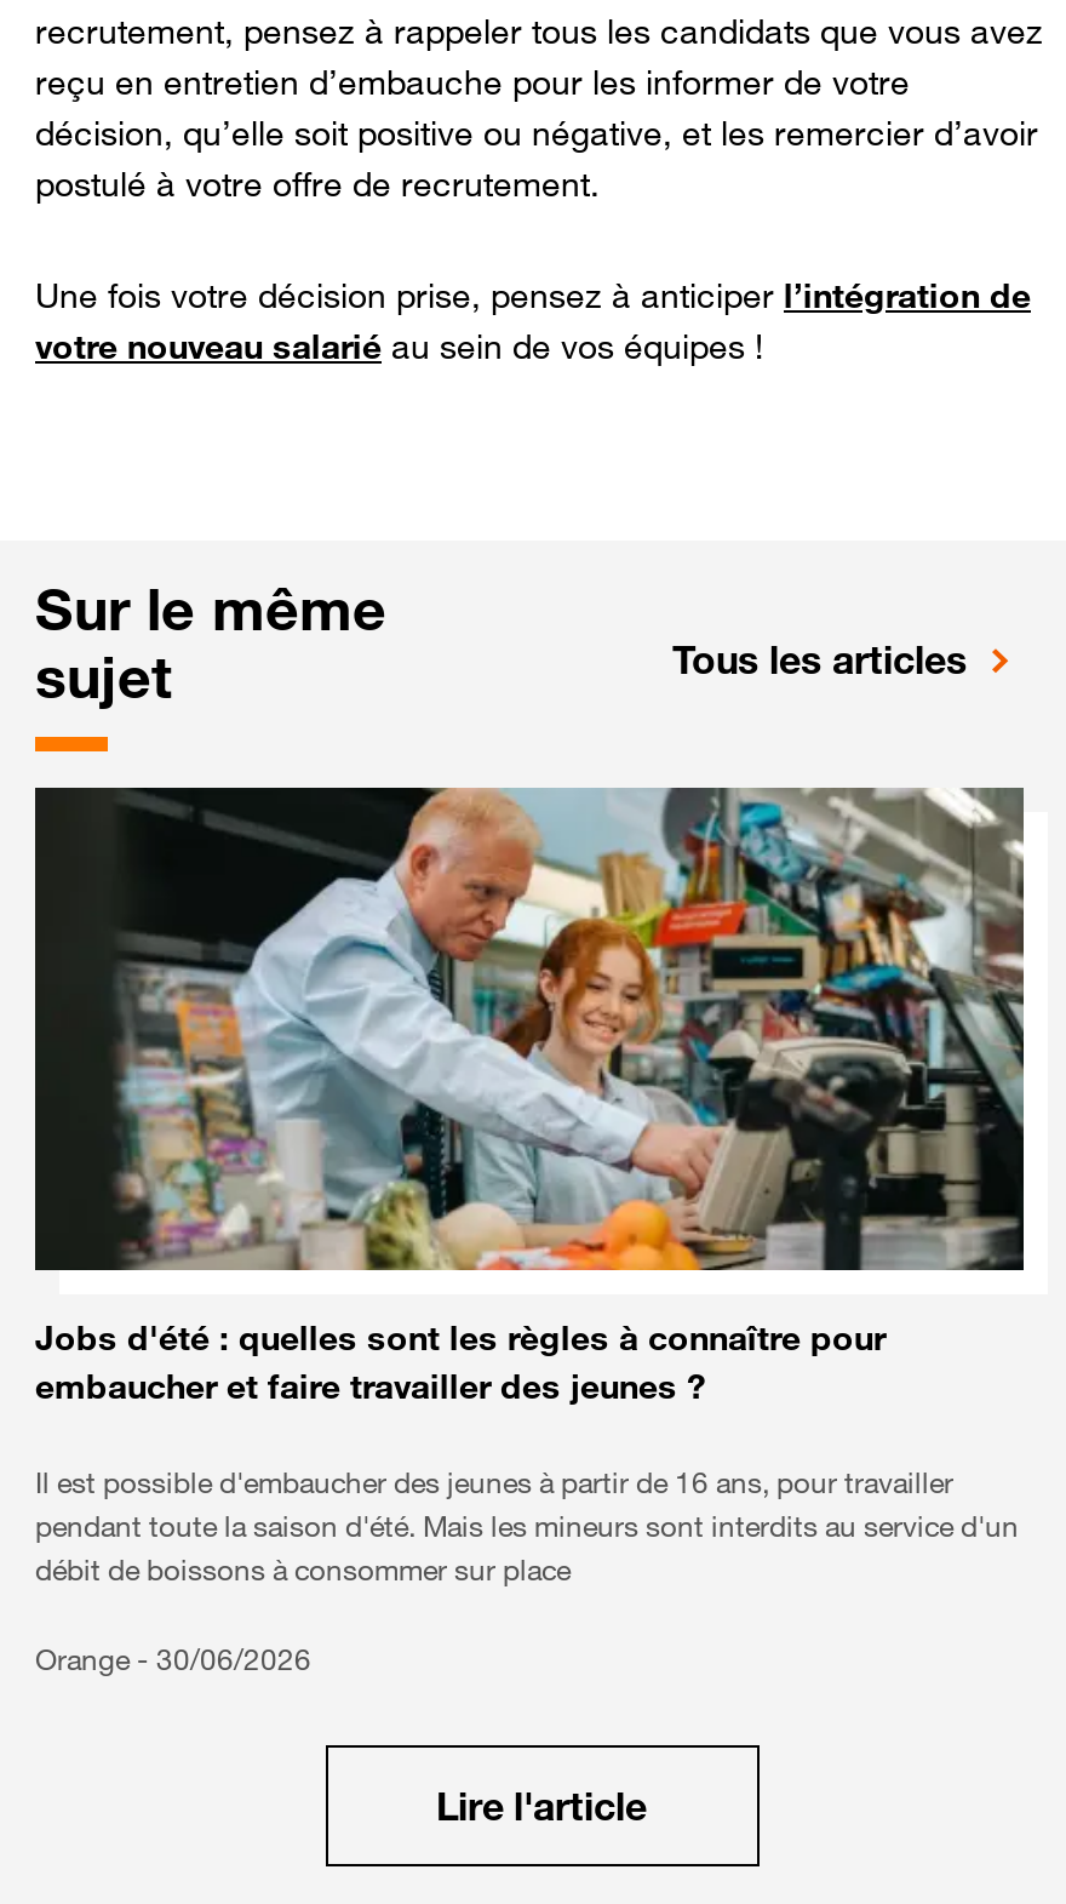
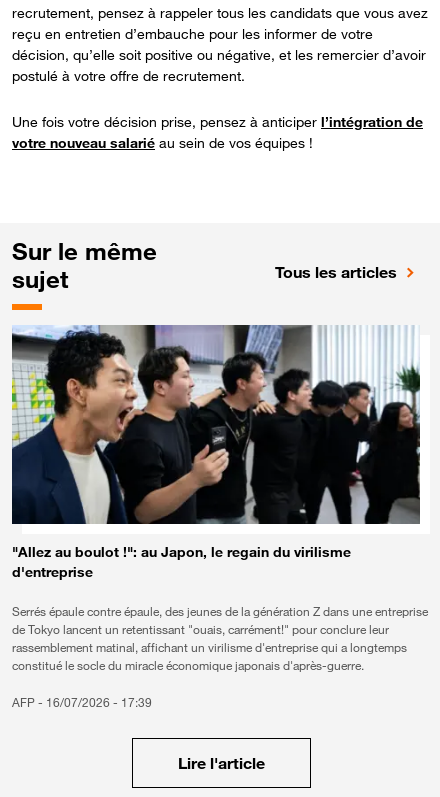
[33,785,1026,1406] [image] | Jobs d'été : quelles sont les règles à connaître pour | embaucher et faire travailler des jeunes ? -> [11,324,420,580] [image] | "Allez au boulot !": au Japon, le regain du virilisme | d'entreprise
[35,1465,1019,1588] Il est possible d'embaucher des jeunes à partir de 16 ans, pour travailler | pendant toute la saison d'été. Mais les mineurs sont interdits au service d'un | débit de boissons à consommer sur place -> [12,604,428,673] Serrés épaule contre épaule, des jeunes de la génération Z dans une entreprise | de Tokyo lancent un retentissant "ouais, carrément!" pour conclure leur | rassemblement matinal, affichant un virilisme d'entreprise qui a longtemps | constitué le socle du miracle économique japonais d'après-guerre.
[35,1641,311,1678] Orange - 30/06/2026 -> [12,695,152,710] AFP - 16/07/2026 - 17:39

